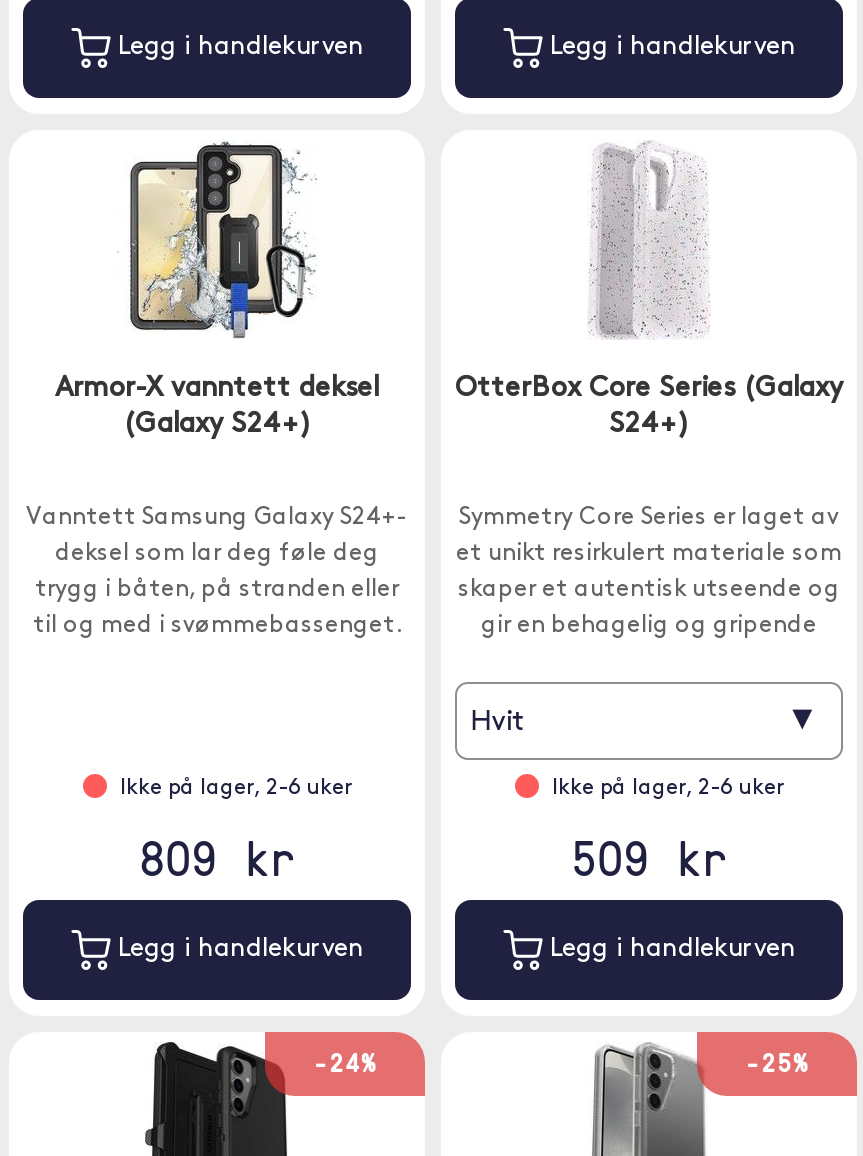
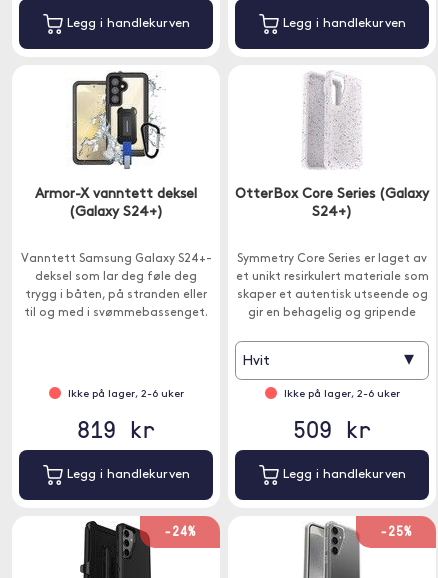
[139,824,295,890] 809 kr -> [77,412,155,445] 819 kr

